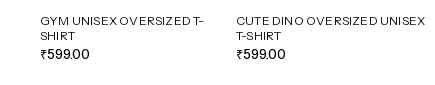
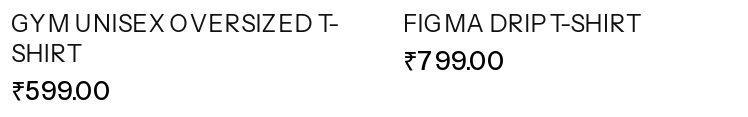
[236,13,425,62] CUTE DINO OVERSIZED UNISEX | T-SHIRT | ₹599.00 -> [403,9,640,77] FIGMA DRIP T-SHIRT | ₹799.00

